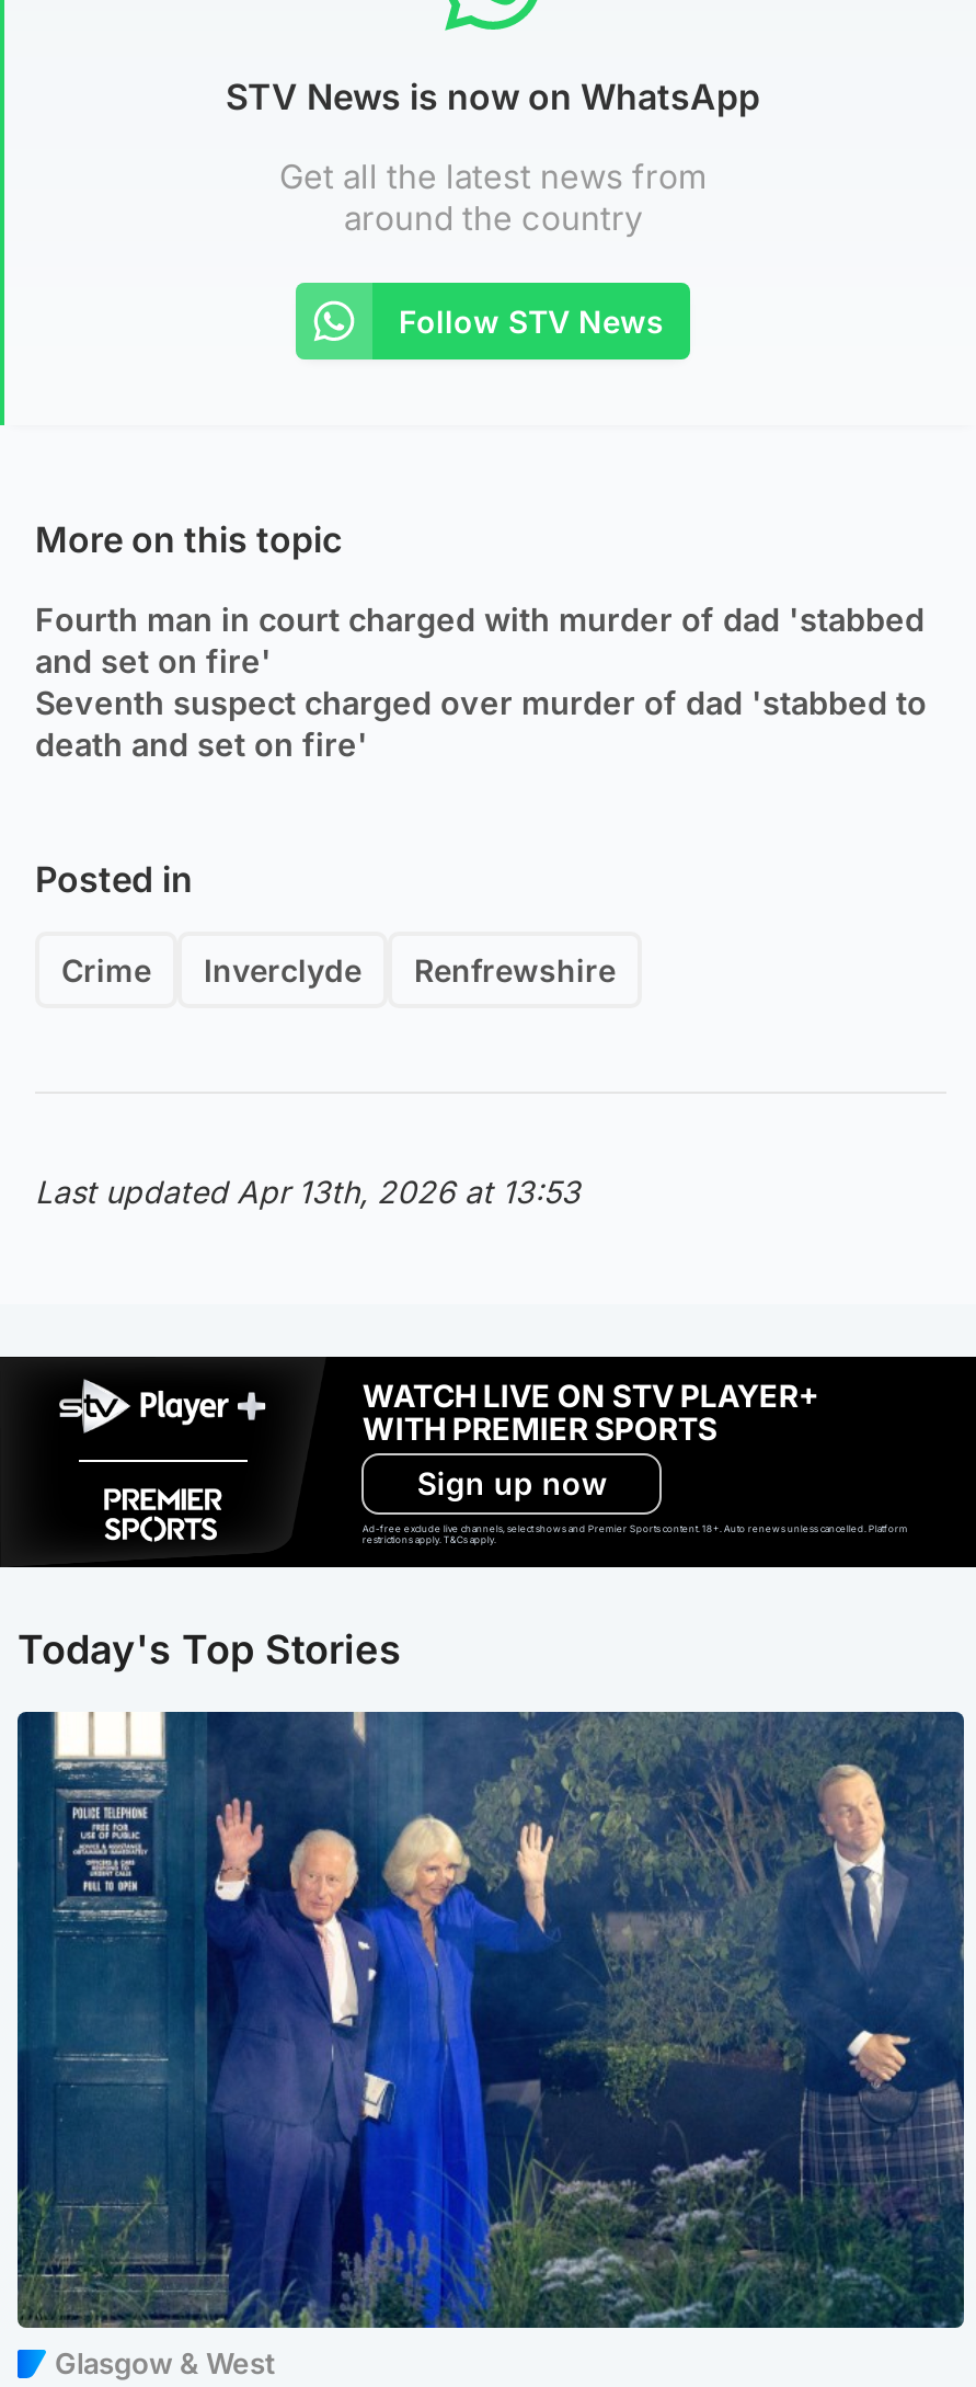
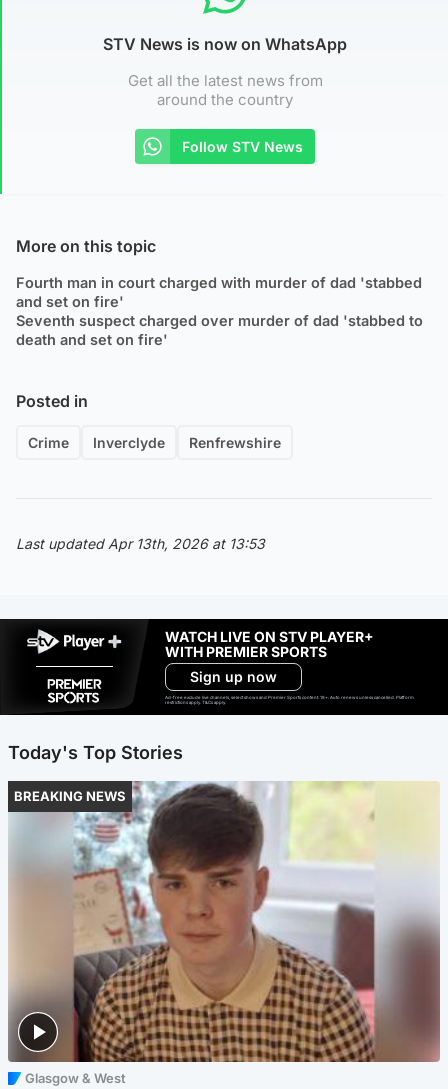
none -> [14,788,126,804] BREAKING NEWS
[15,1710,966,2330] [image] -> [8,781,441,1063] [image]

